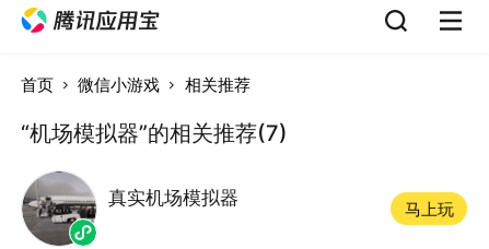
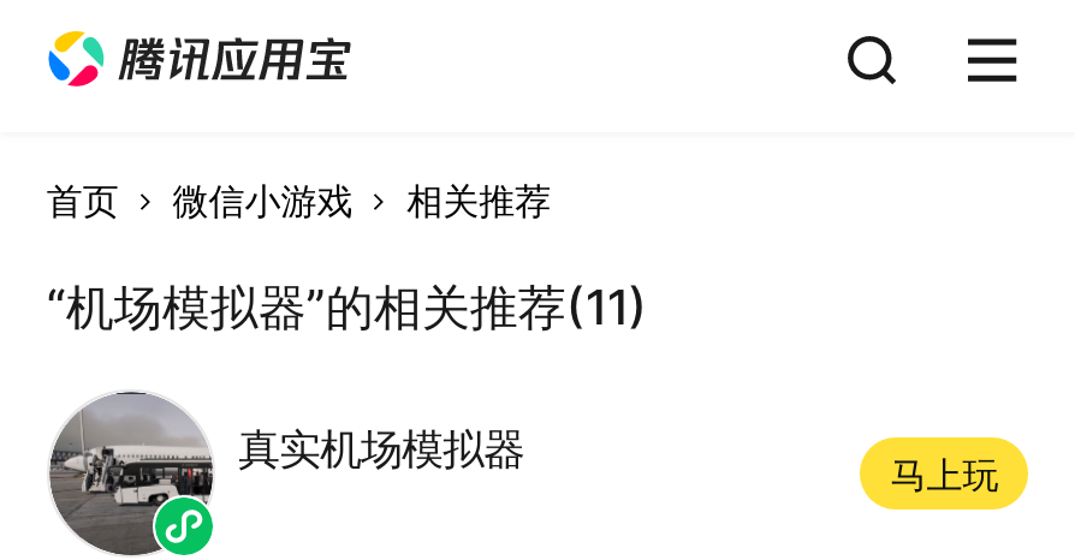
[21,120,288,146] “机场模拟器”的相关推荐(7) -> [47,278,648,335] “机场模拟器”的相关推荐(11)

